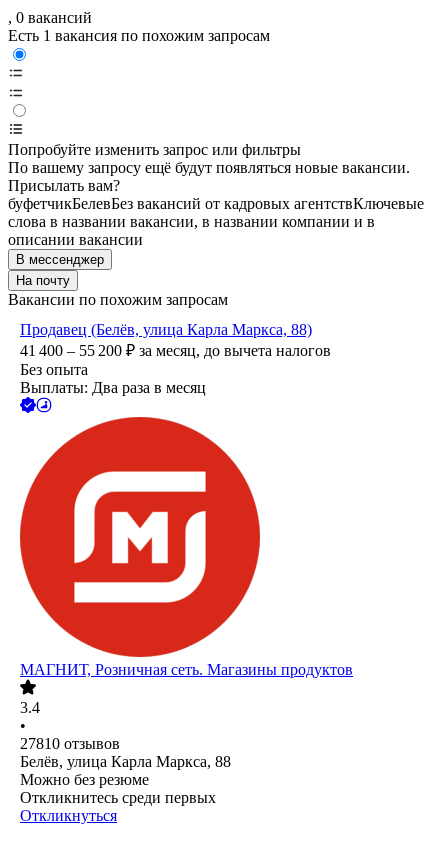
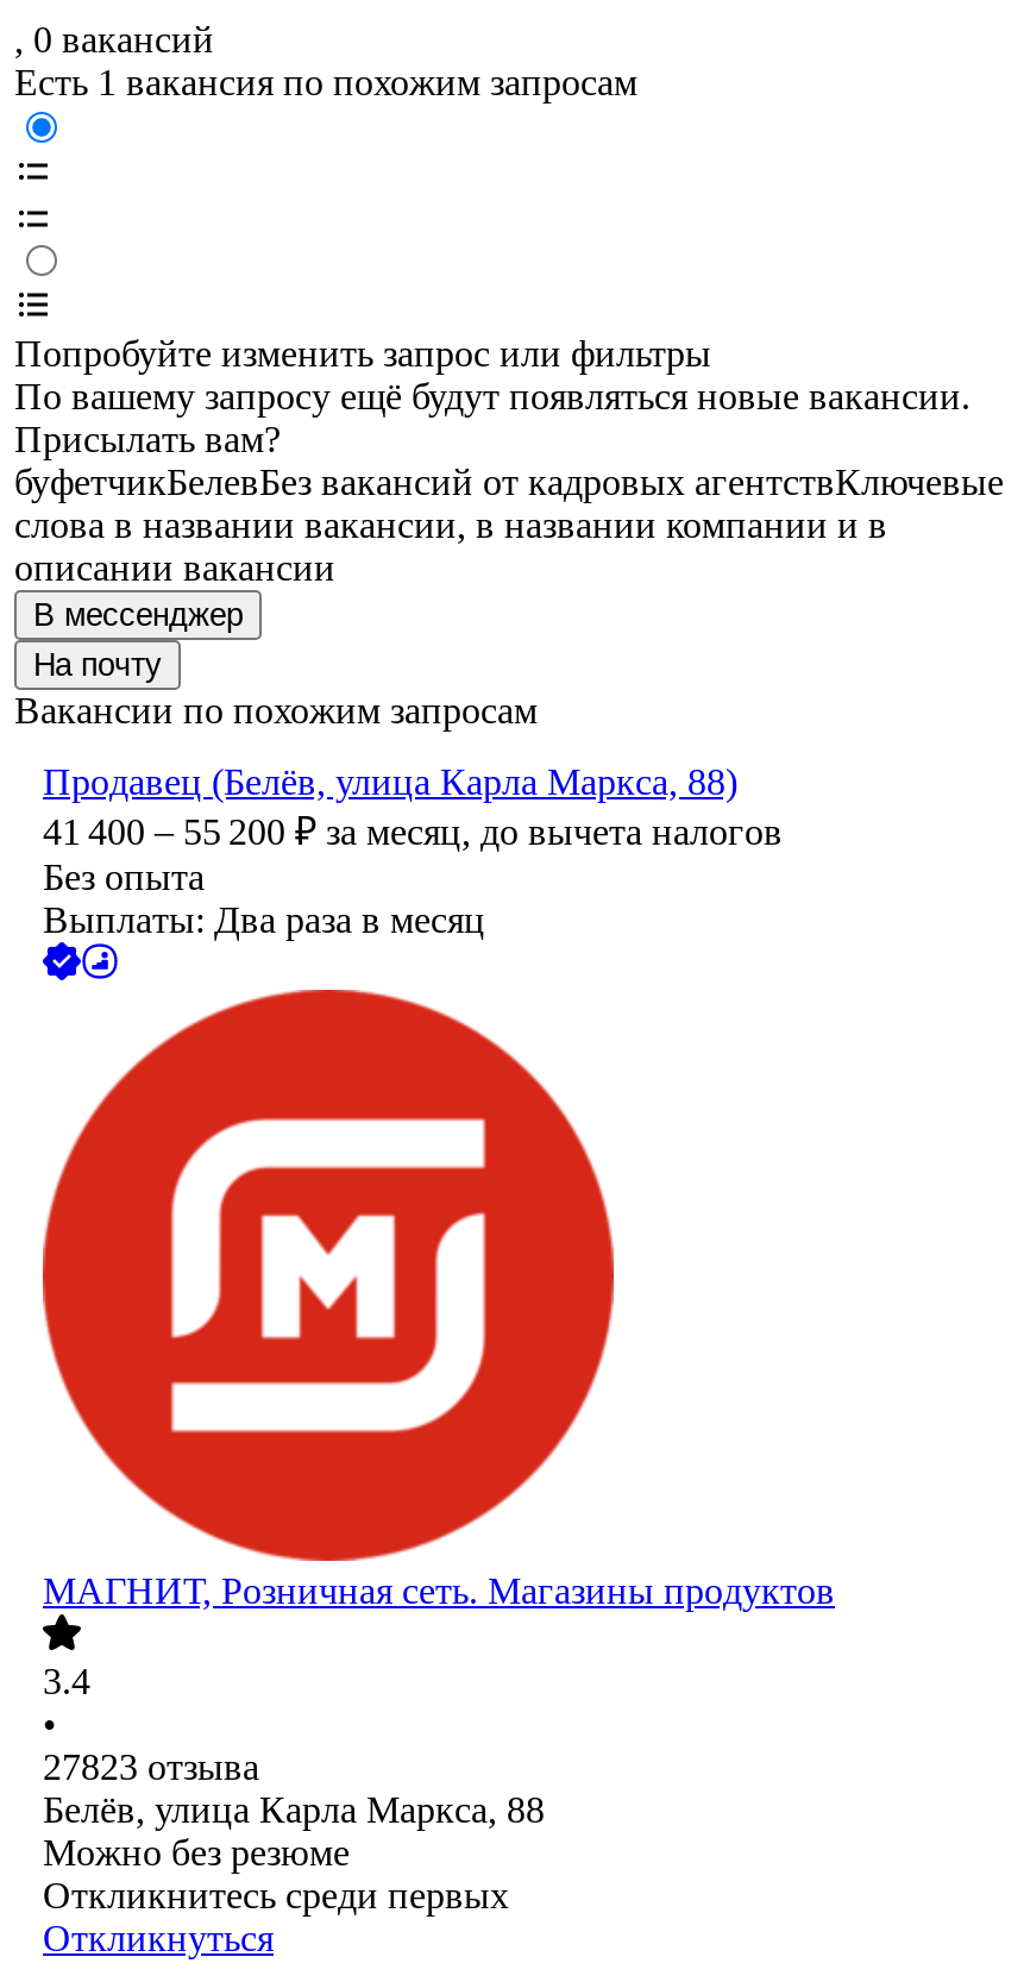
[20,735,120,752] 27810 отзывов -> [43,1748,259,1788] 27823 отзыва

